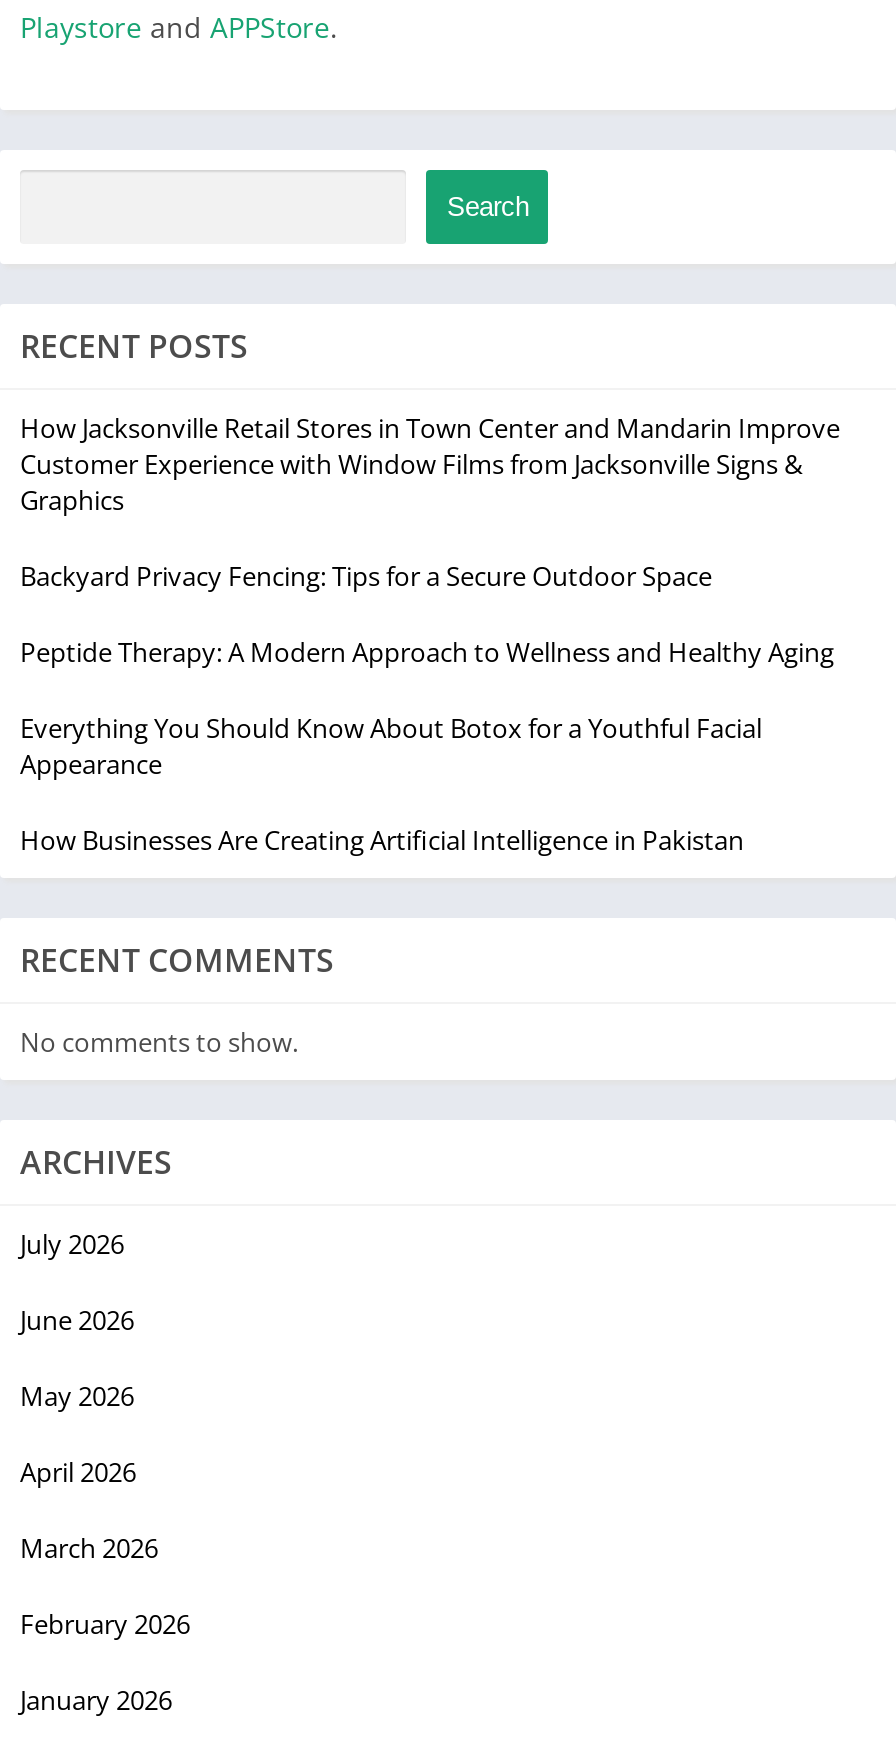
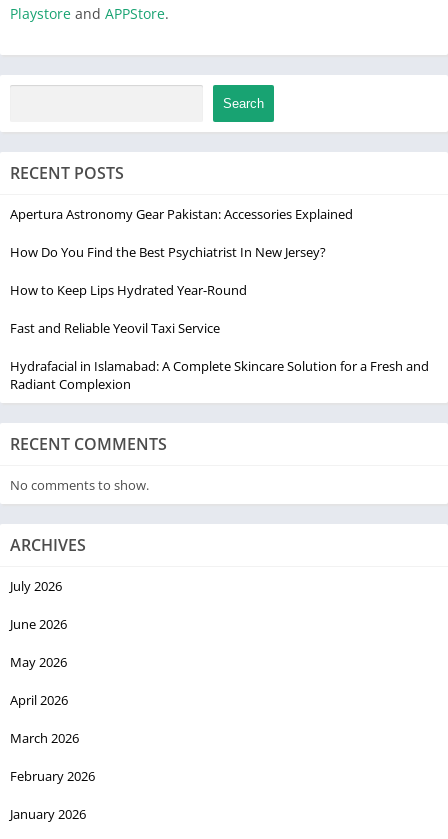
[20,411,840,519] How Jacksonville Retail Stores in Town Center and Mandarin Improve | Customer Experience with Window Films from Jacksonville Signs & | Graphics -> [10,205,353,223] Apertura Astronomy Gear Pakistan: Accessories Explained
[20,559,712,595] Backyard Privacy Fencing: Tips for a Secure Outdoor Space -> [10,243,326,261] How Do You Find the Best Psychiatrist In New Jersey?
[20,635,834,671] Peptide Therapy: A Modern Approach to Wellness and Healthy Aging -> [10,281,247,299] How to Keep Lips Hydrated Year-Round
[20,711,762,783] Everything You Should Know About Botox for a Youthful Facial | Appearance -> [10,319,220,337] Fast and Reliable Yeovil Taxi Service
[20,823,744,859] How Businesses Are Creating Artificial Intelligence in Pakistan -> [10,357,429,393] Hydrafacial in Islamabad: A Complete Skincare Solution for a Fresh and | Radiant Complexion

